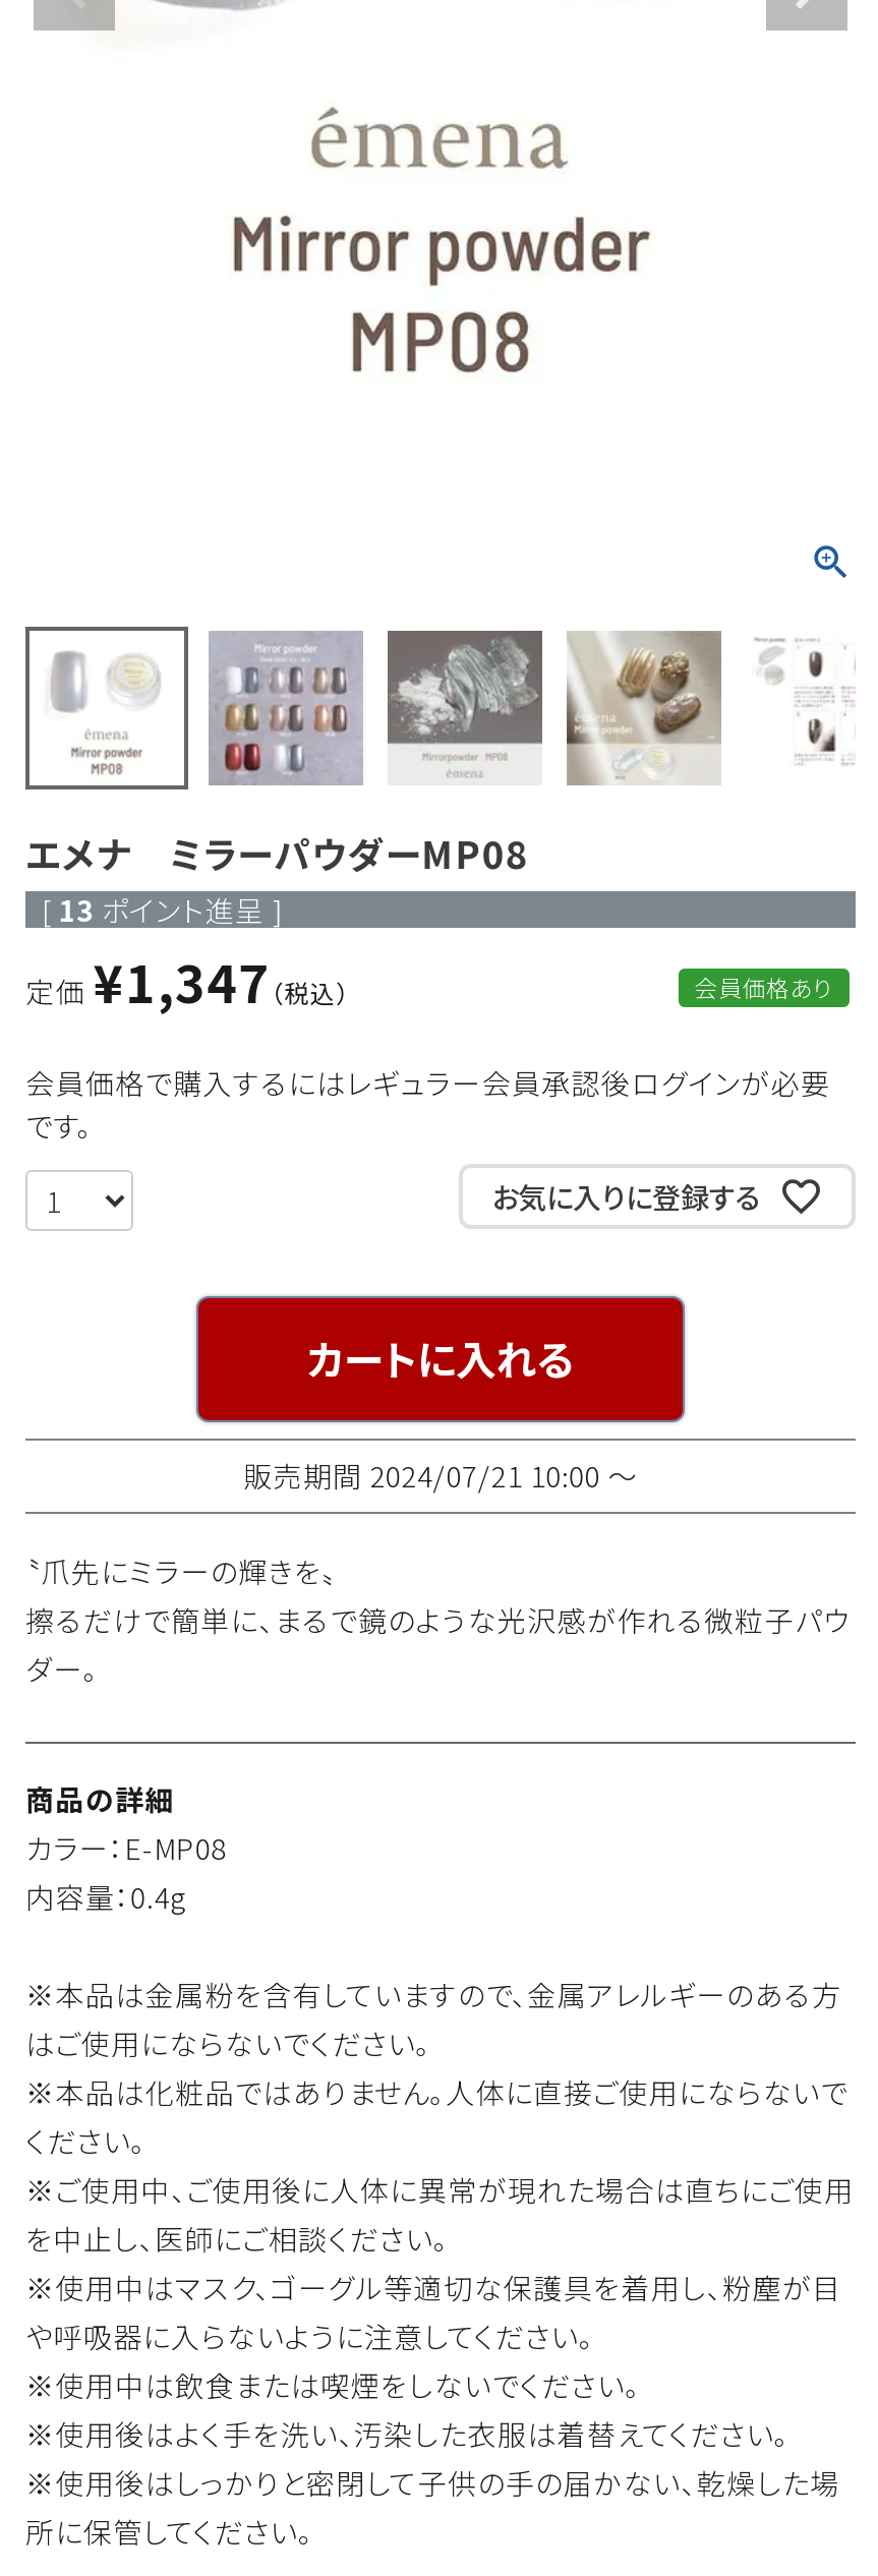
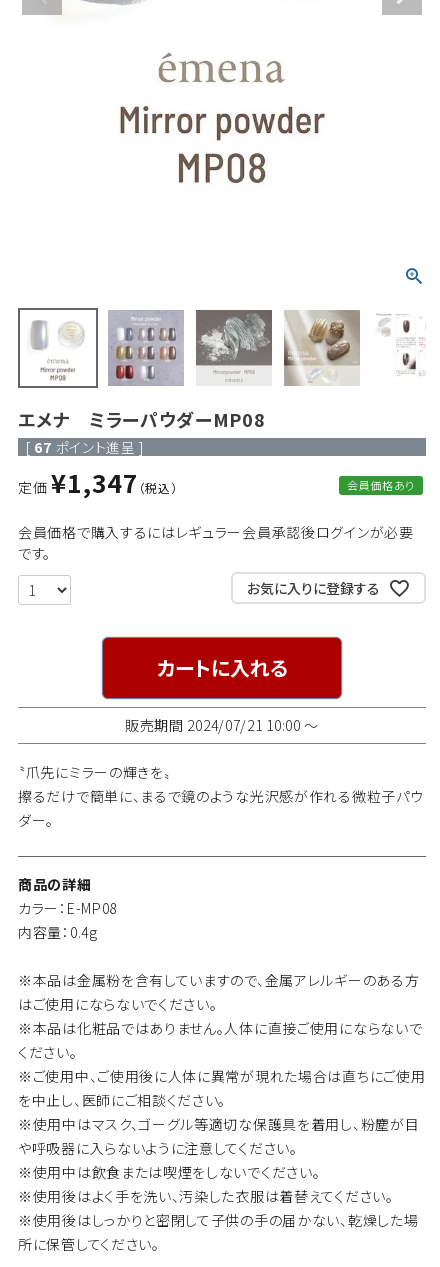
[42,889,282,930] [ 13 ポイント進呈 ] -> [26,437,144,457] [ 67 ポイント進呈 ]

